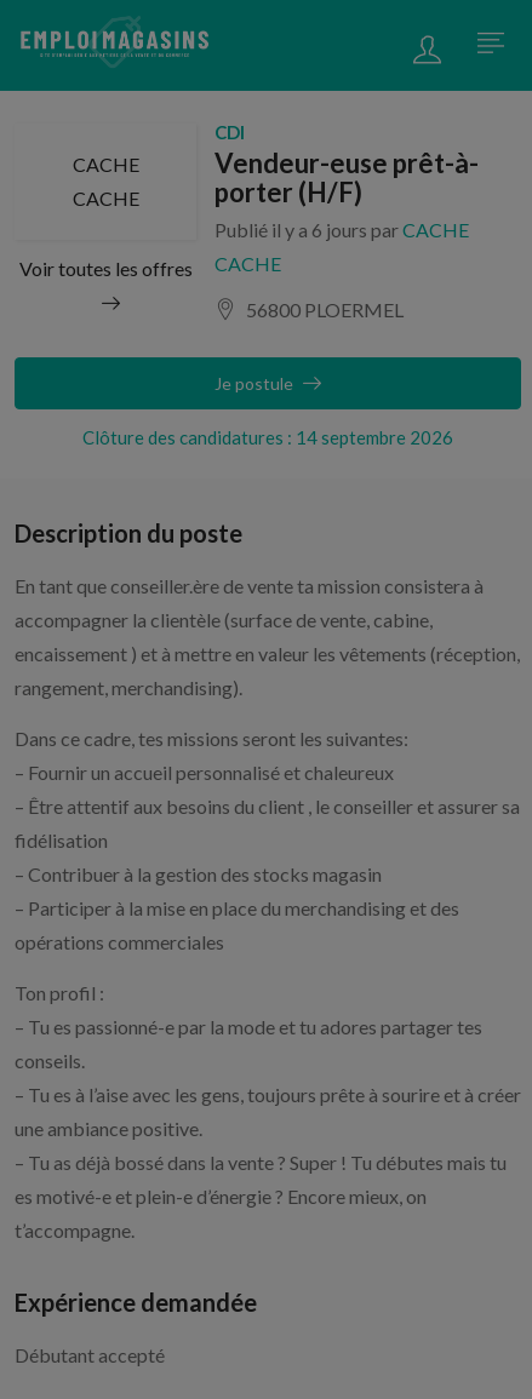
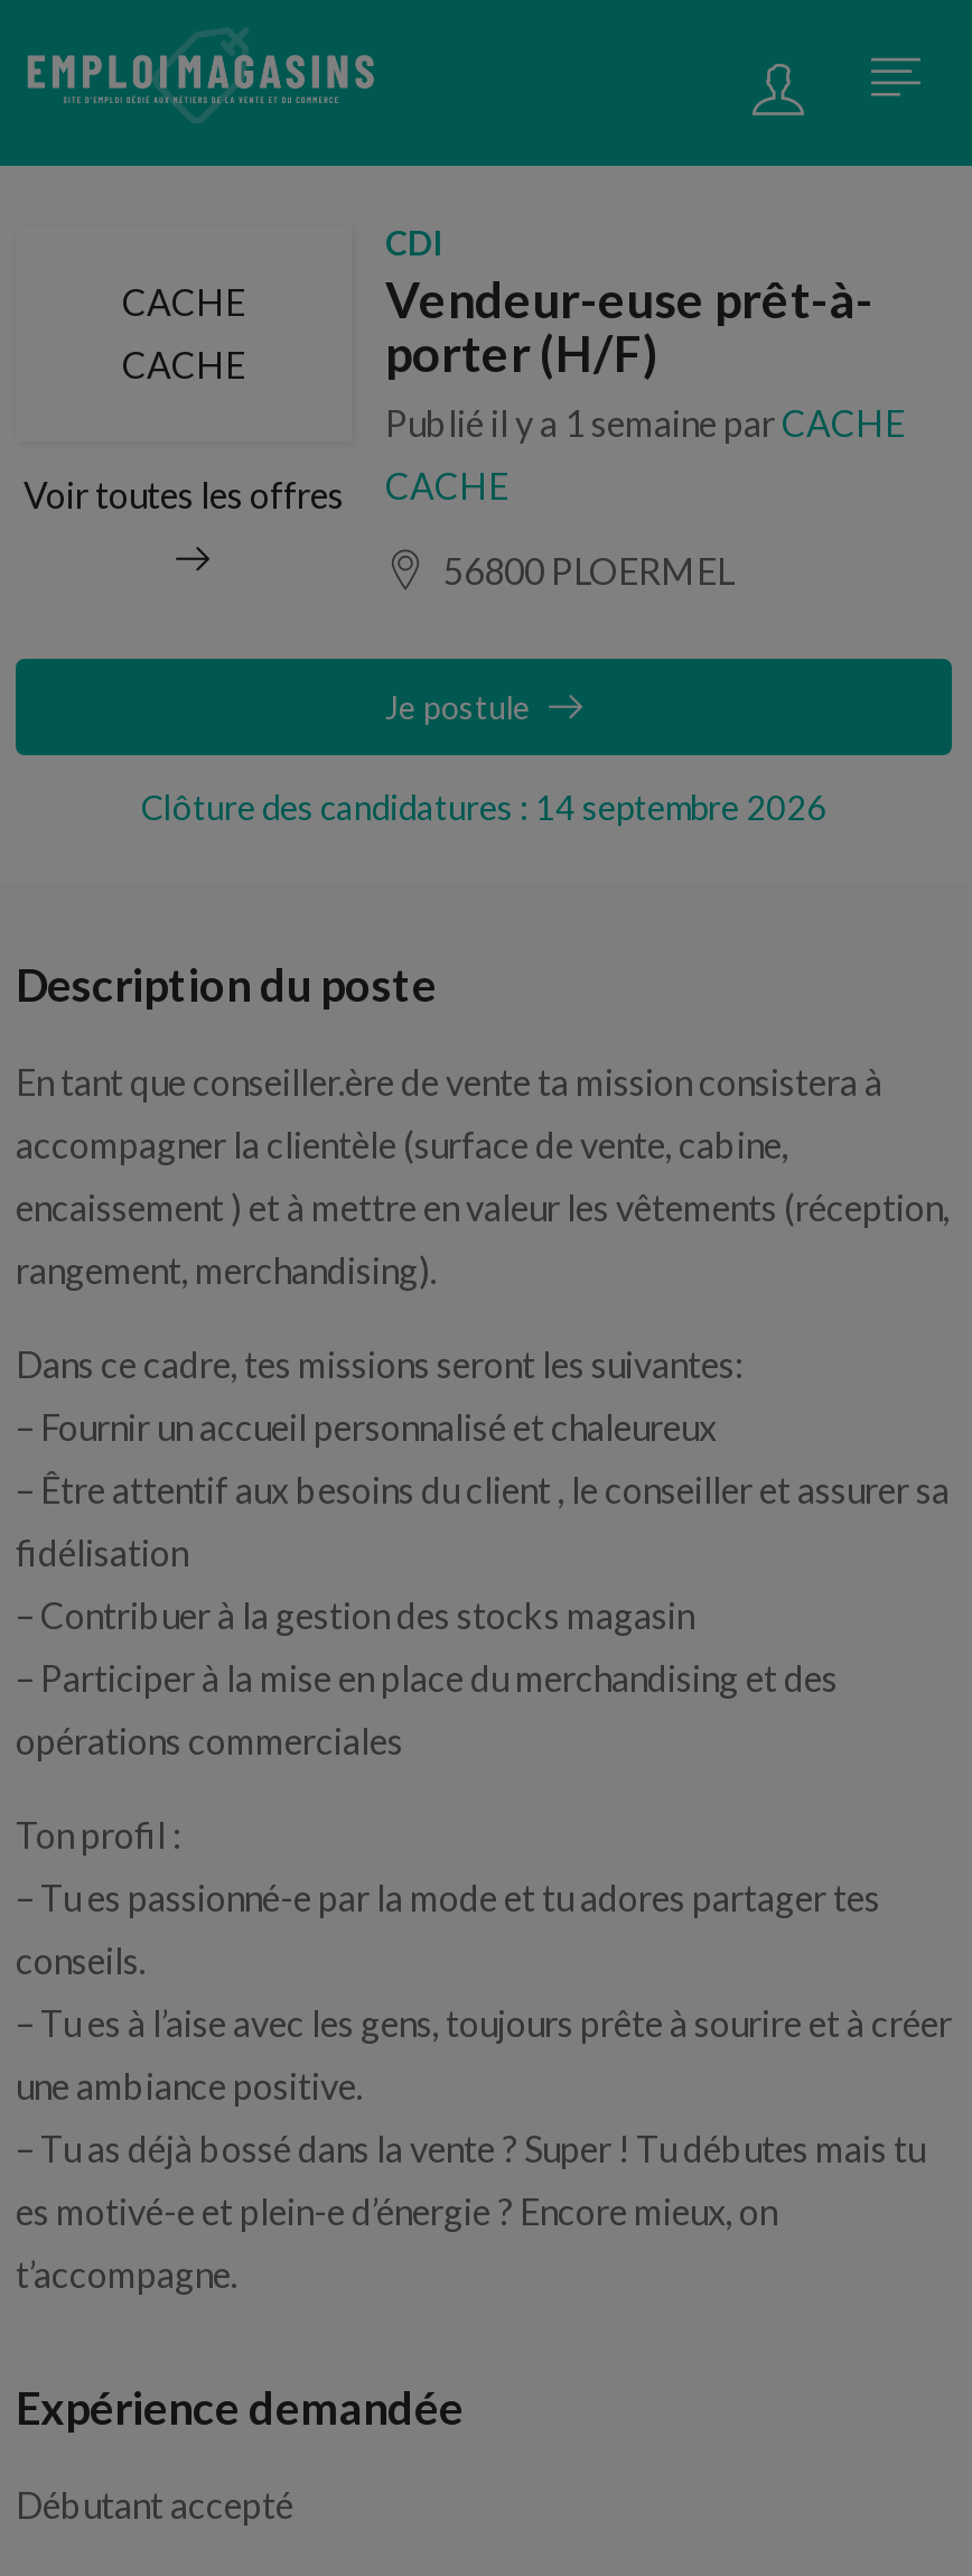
[214,218,469,241] Publié il y a 6 jours par CACHE -> [385,401,905,444] Publié il y a 1 semaine par CACHE

